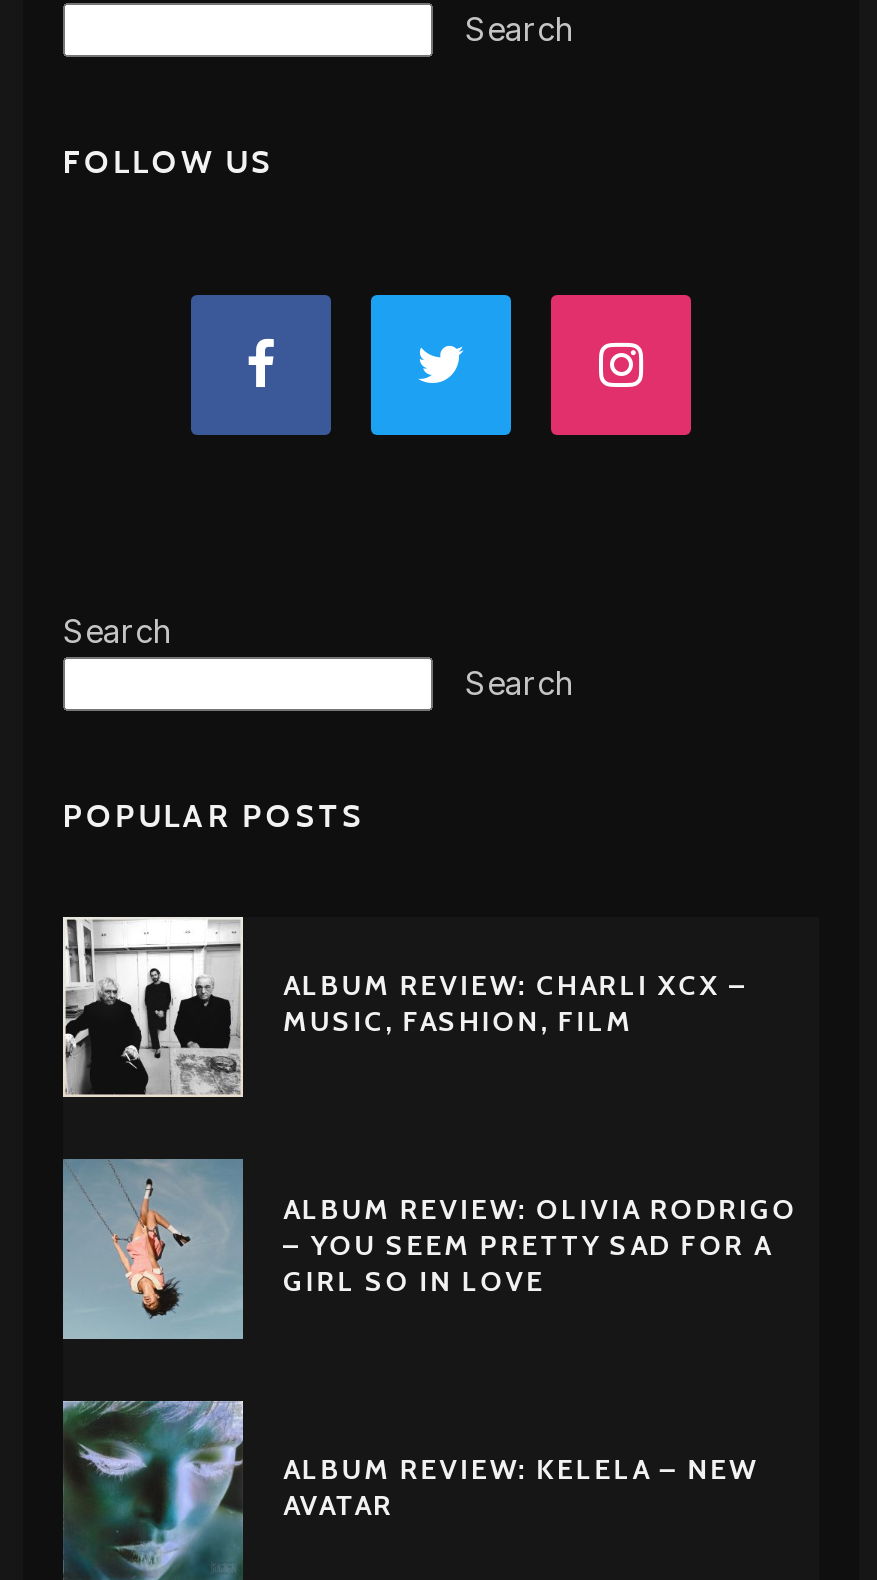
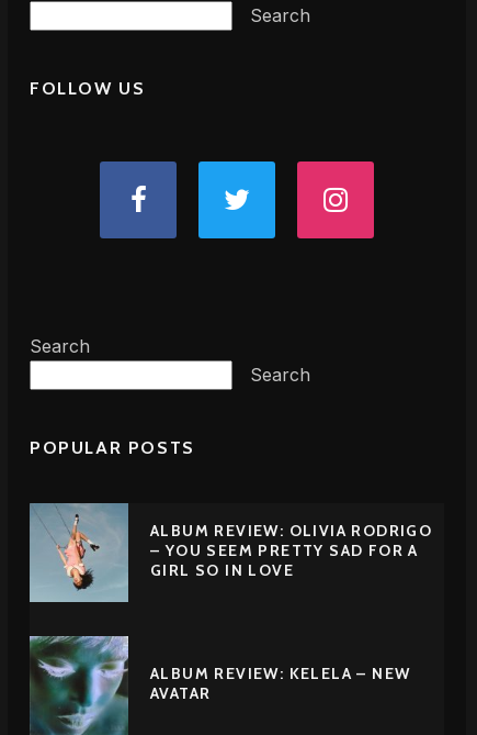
[61,916,748,1098] [image] | ALBUM REVIEW: CHARLI XCX – | MUSIC, FASHION, FILM -> none

